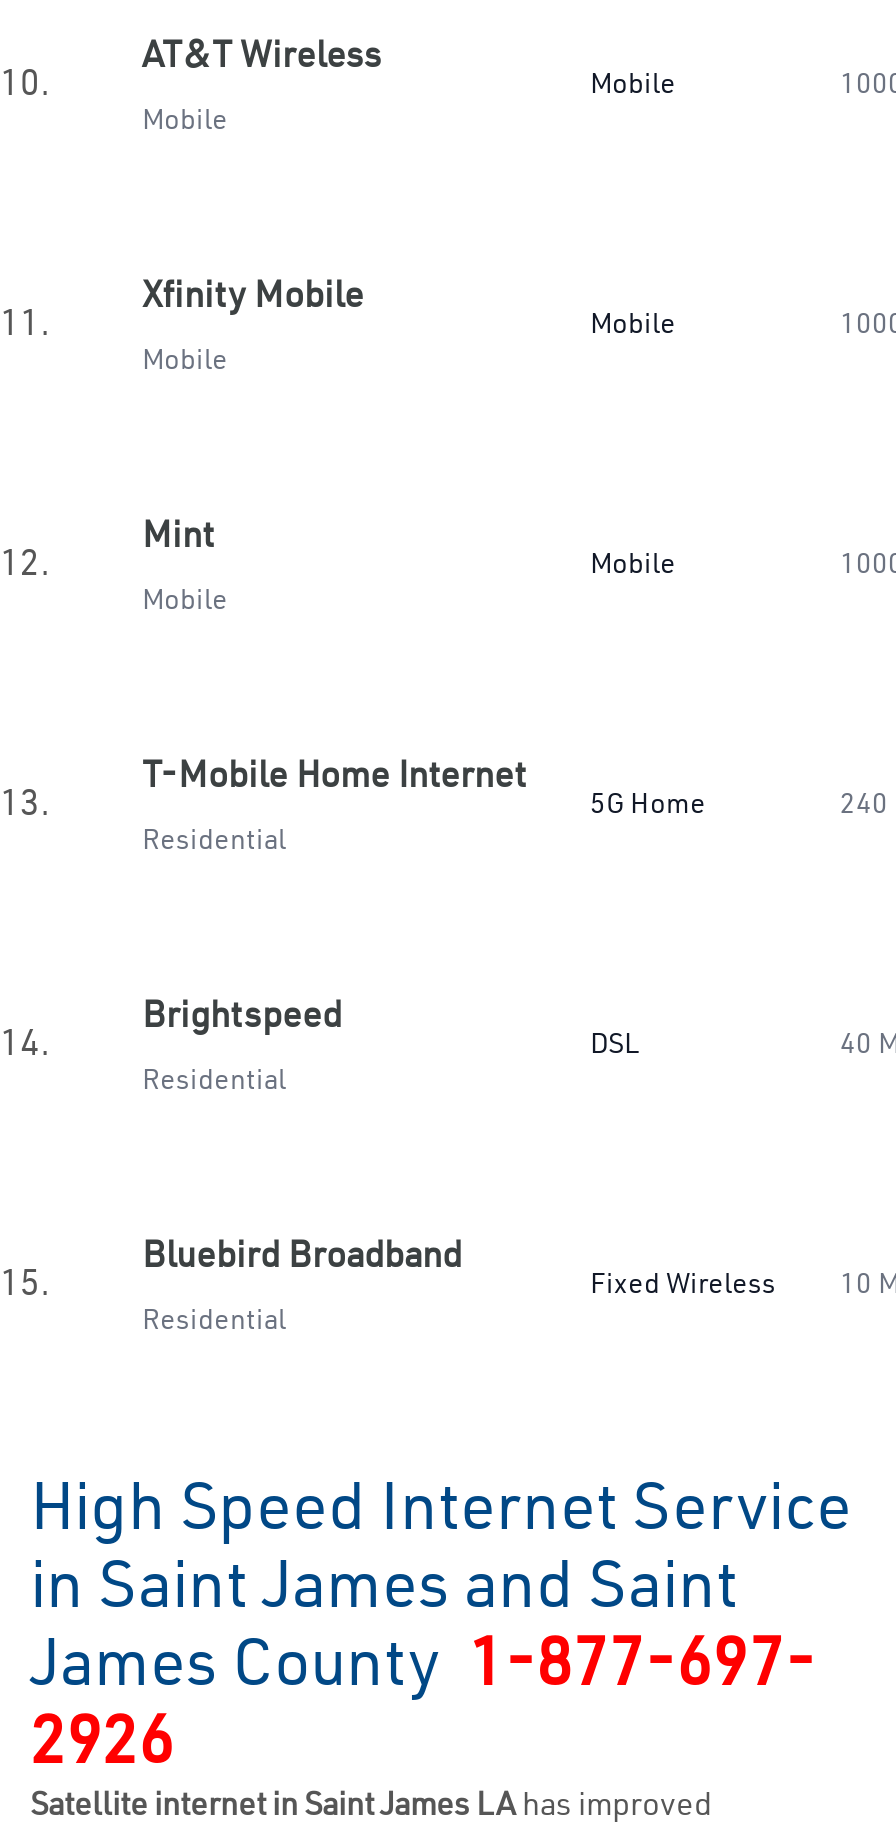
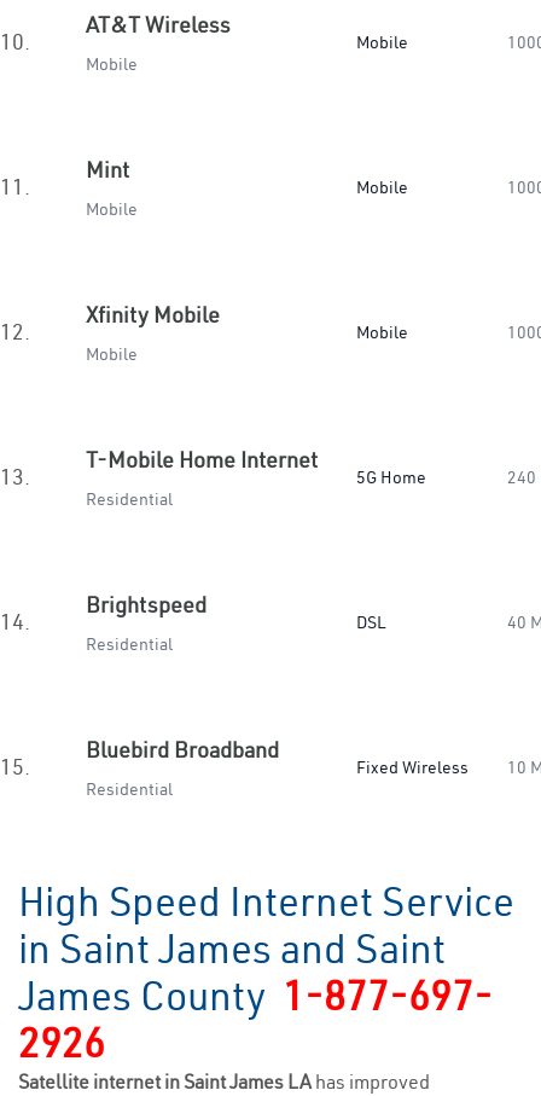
moved [142,271,364,317] -> [86,301,220,329]: Xfinity Mobile
moved [142,511,214,557] -> [86,156,129,184]: Mint

